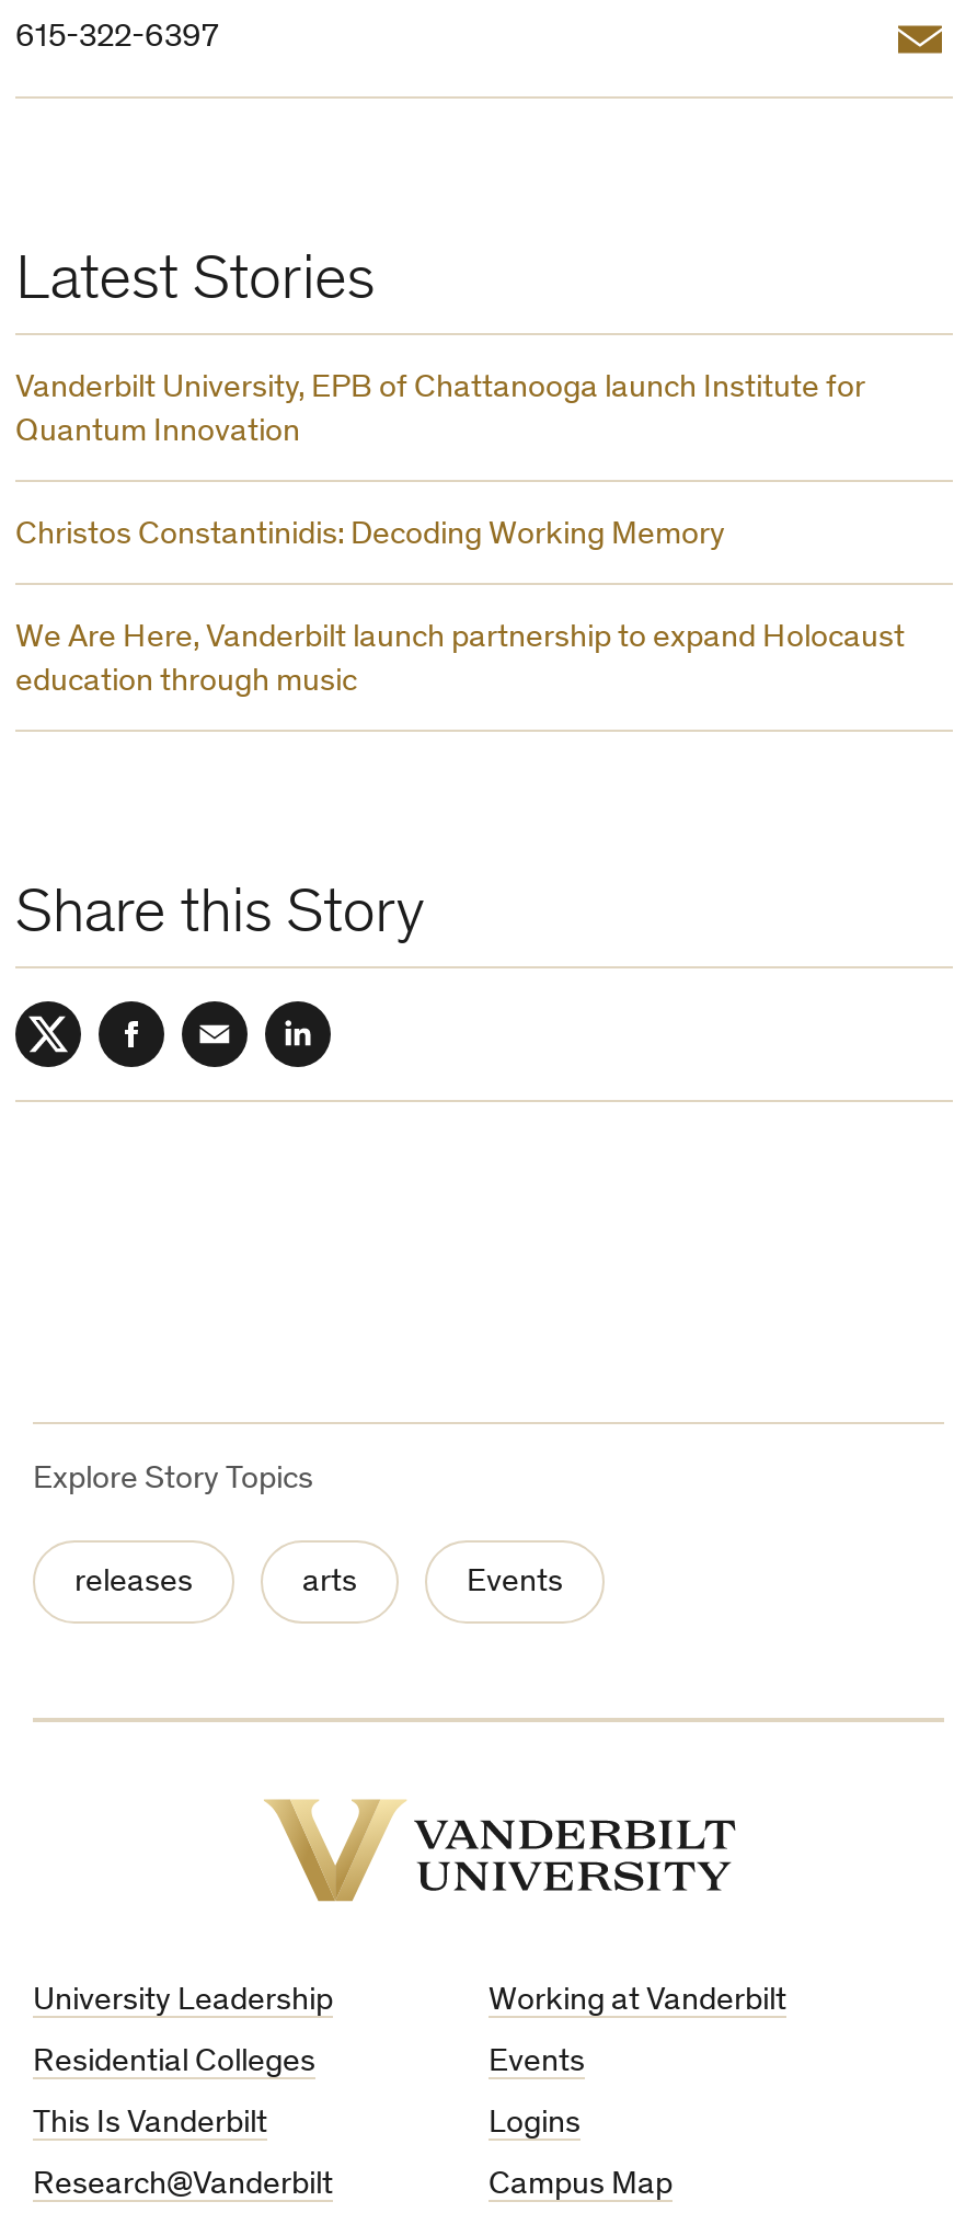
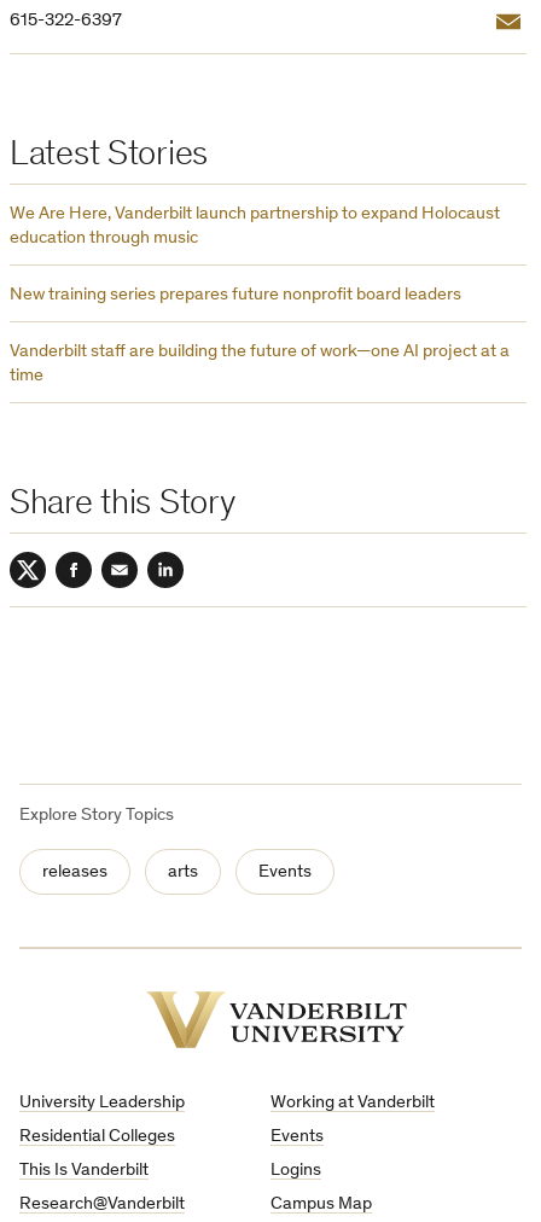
[15,373,865,553] Vanderbilt University, EPB of Chattanooga launch Institute for | Quantum Innovation | Christos Constantinidis: Decoding Working Memory -> none
moved [15,623,905,699] -> [10,206,500,248]: We Are Here, Vanderbilt launch partnership to expand Holocaust | education through music
none -> [10,286,510,385] New training series prepares future nonprofit board leaders | Vanderbilt staff are building the future of work—one AI project at a | time

